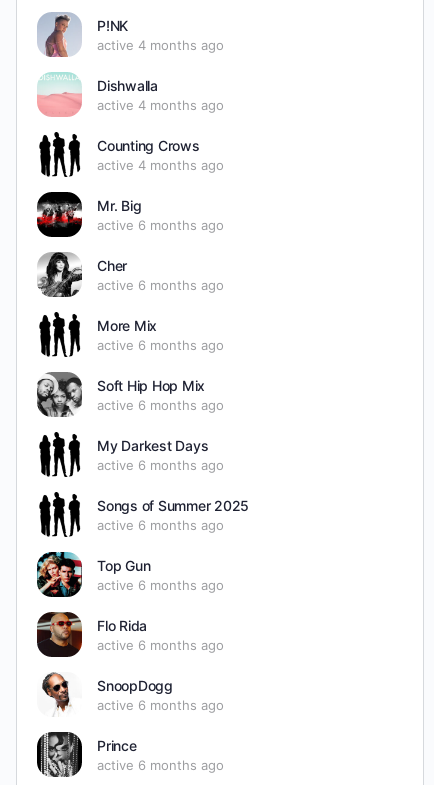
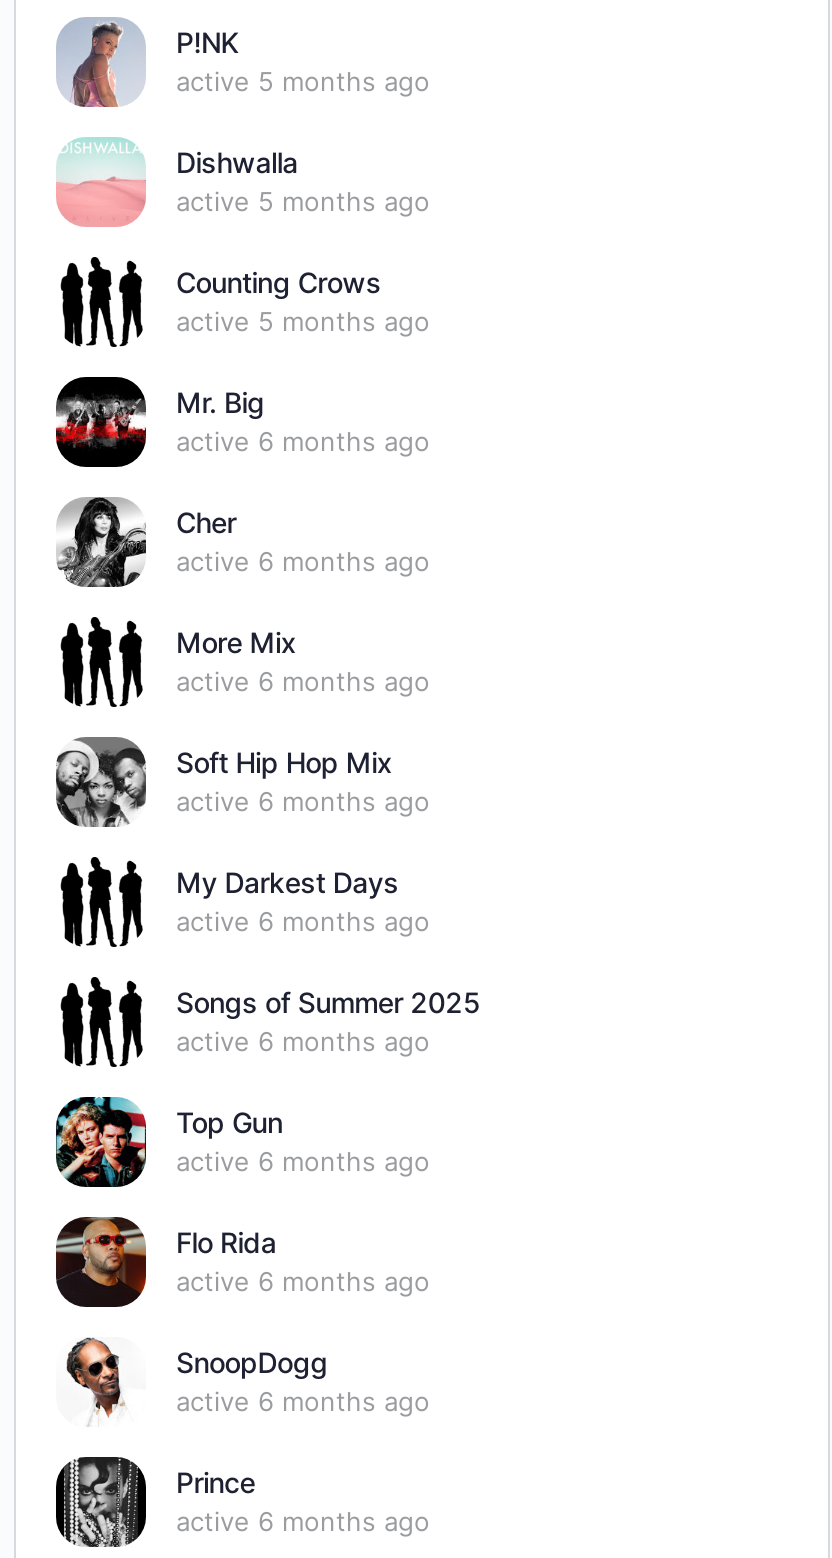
[97,37,224,53] active 4 months ago -> [176,66,430,98] active 5 months ago
[97,97,224,113] active 4 months ago -> [176,186,430,218] active 5 months ago
[97,157,224,173] active 4 months ago -> [176,306,430,338] active 5 months ago

